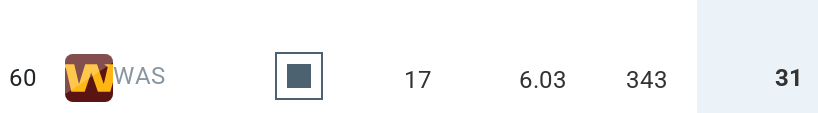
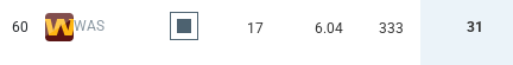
[519,66,567,94] 6.03 -> [315,20,343,37] 6.04
[626,66,668,94] 343 -> [378,20,403,37] 333

